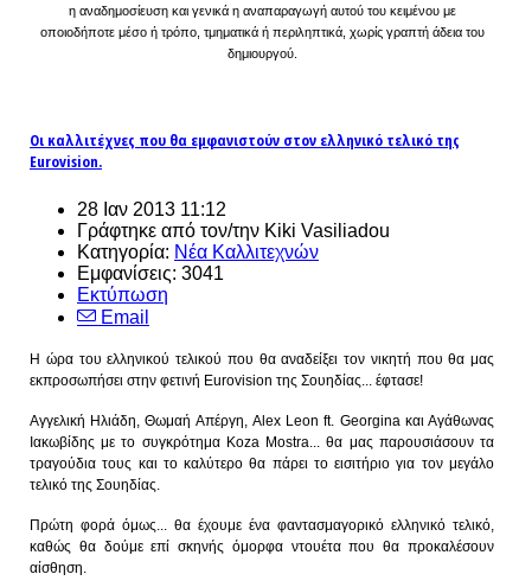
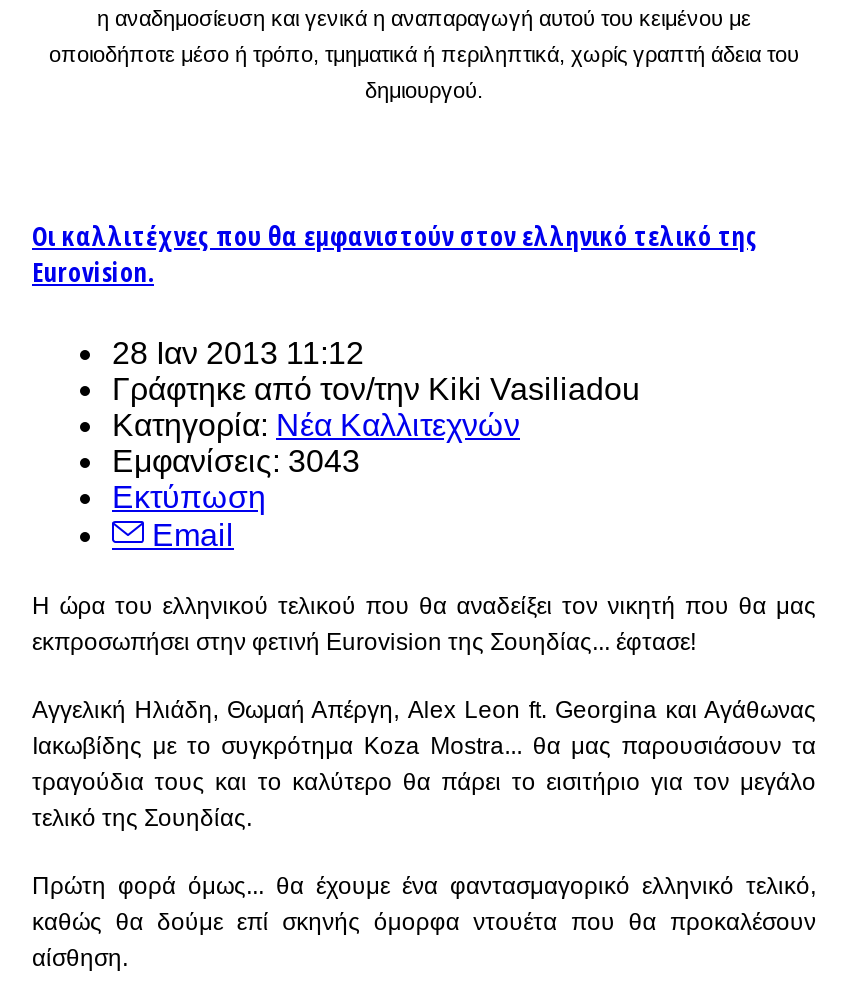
[77,263,224,283] Εμφανίσεις: 3041 -> [112,443,360,477] Εμφανίσεις: 3043

